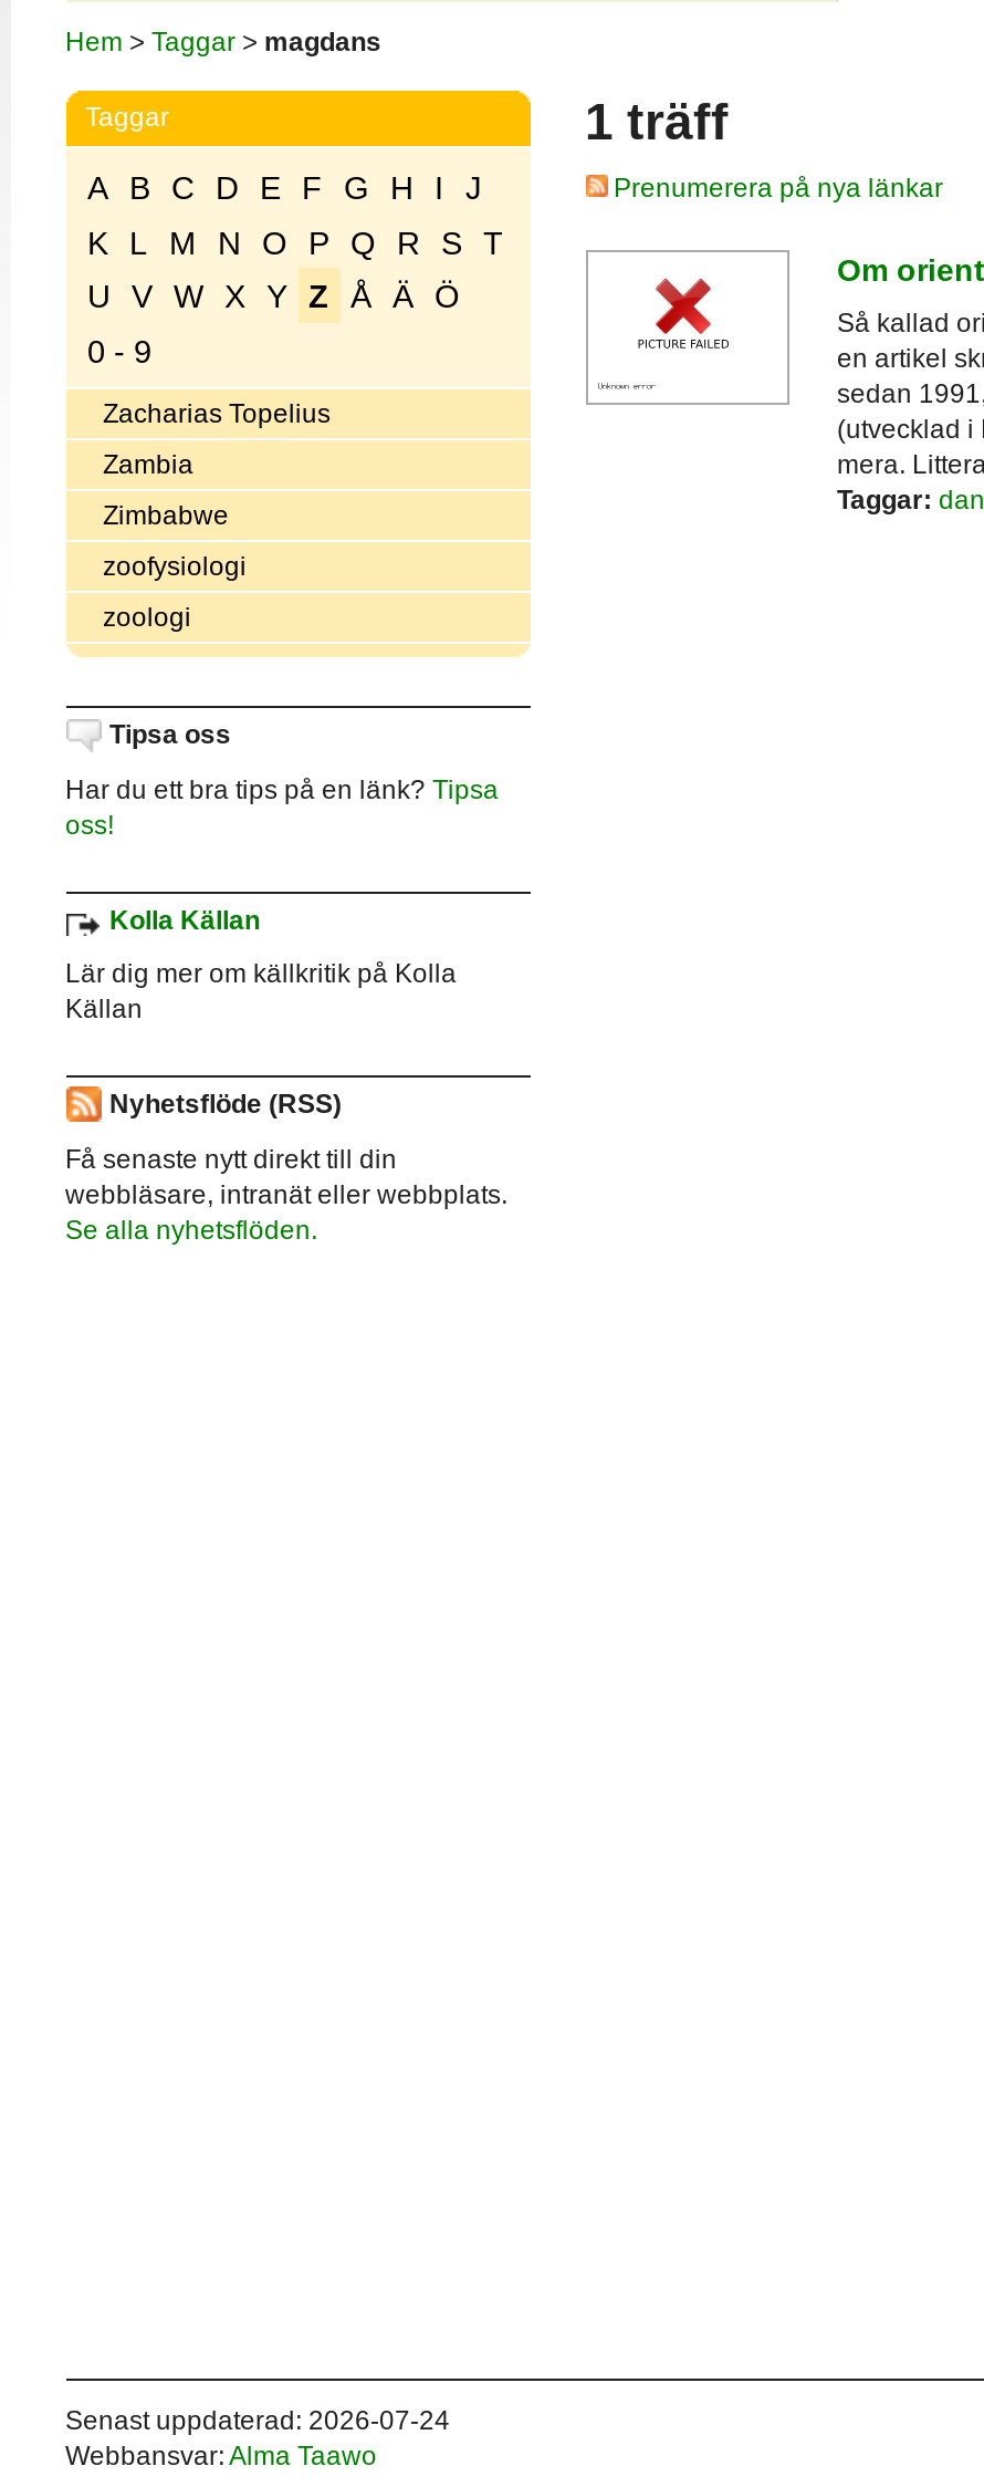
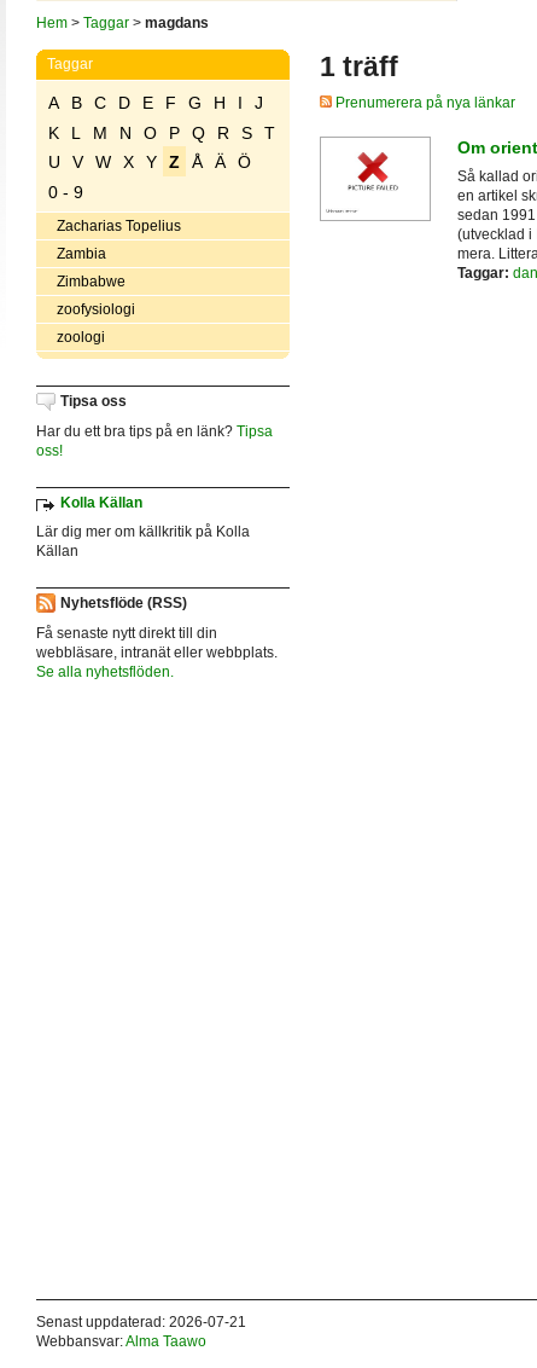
[65,2406,450,2437] Senast uppdaterad: 2026-07-24 -> [36,1314,246,1331] Senast uppdaterad: 2026-07-21

